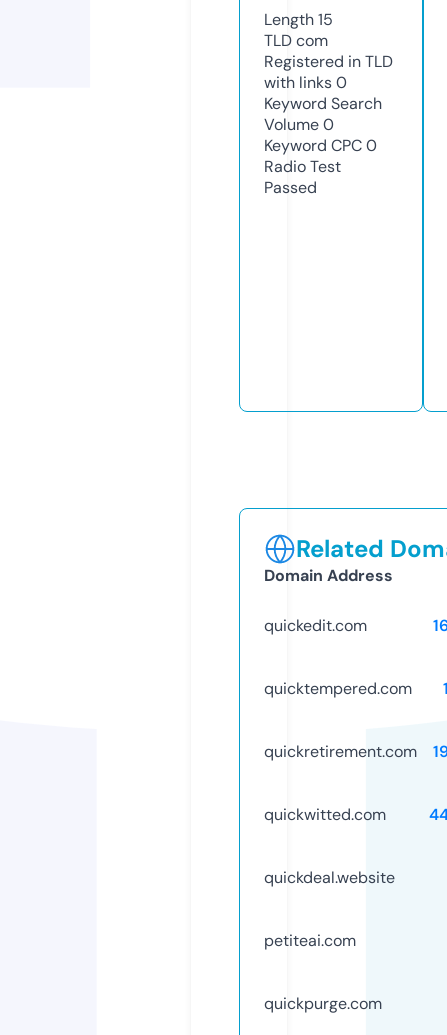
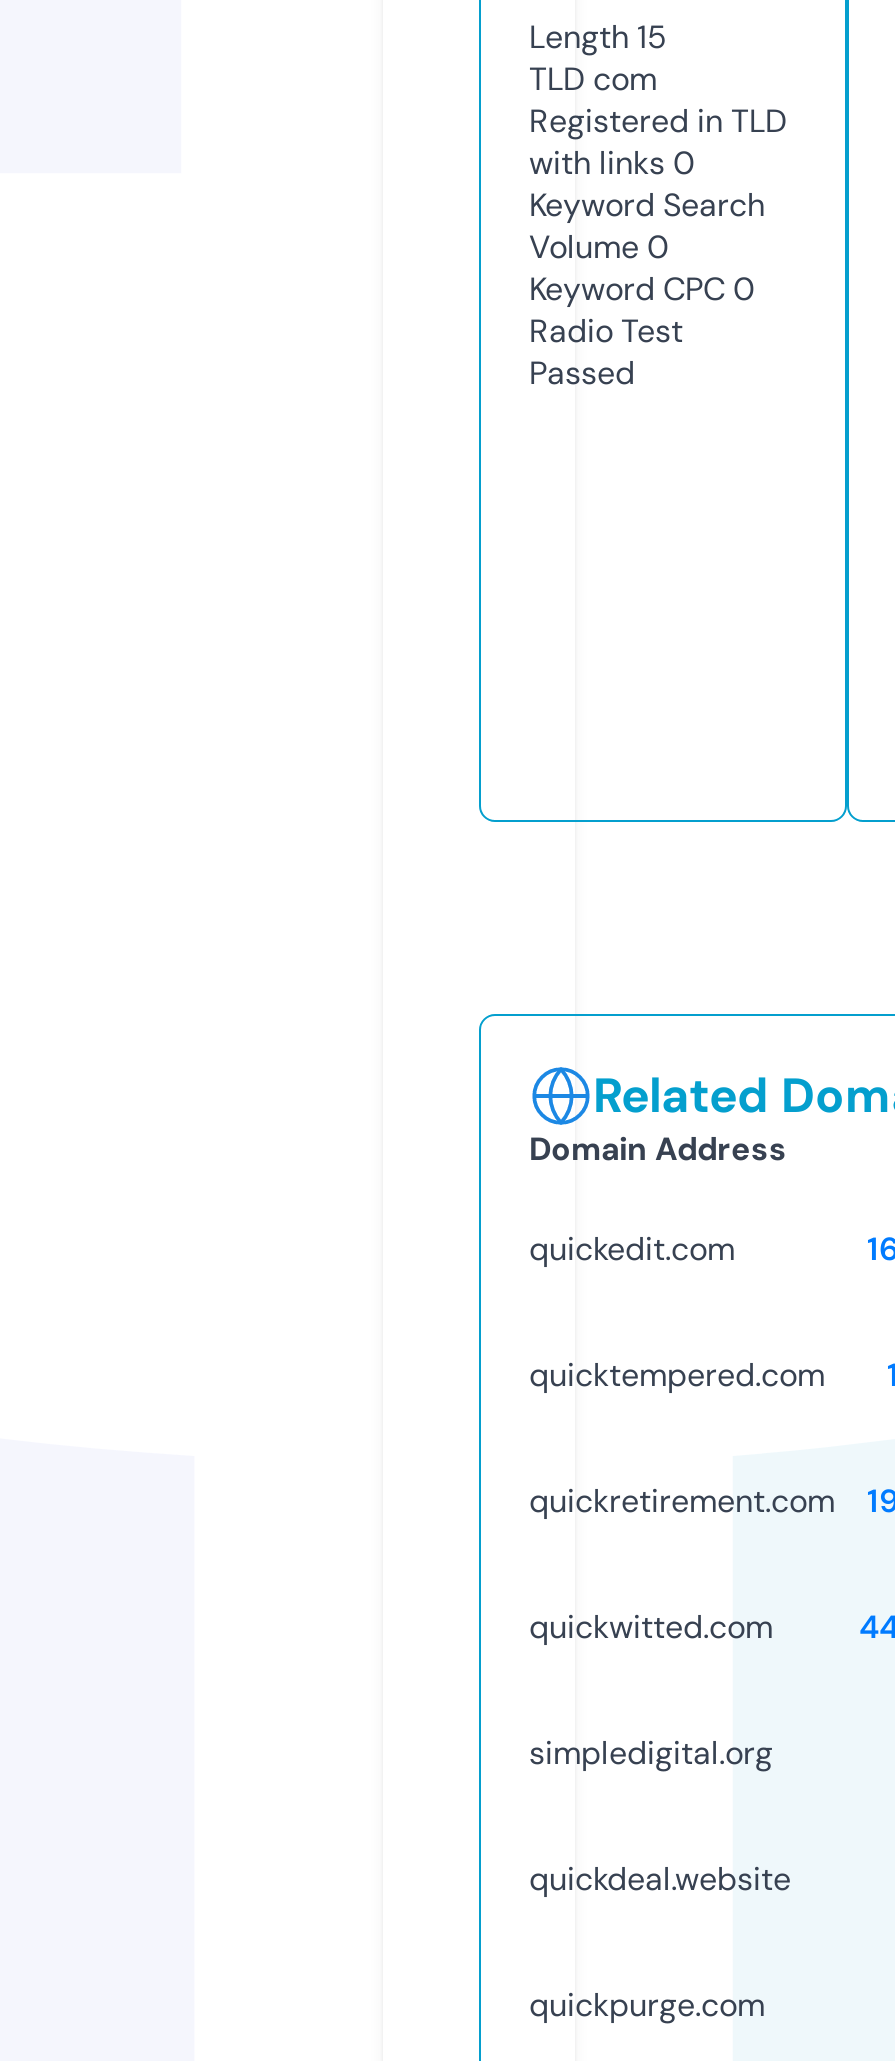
none -> [529,1732,773,1774] simpledigital.org
moved [264,867,395,888] -> [529,1858,791,1900]: quickdeal.website
[264,930,356,951] petiteai.com -> none

